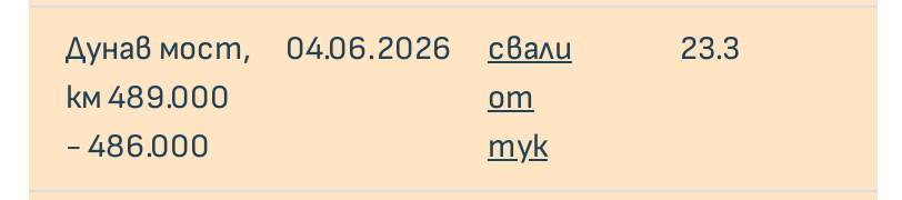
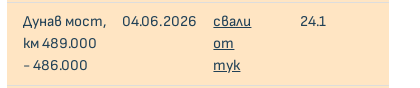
[680,28,740,70] 23.3 -> [300,12,326,31] 24.1

